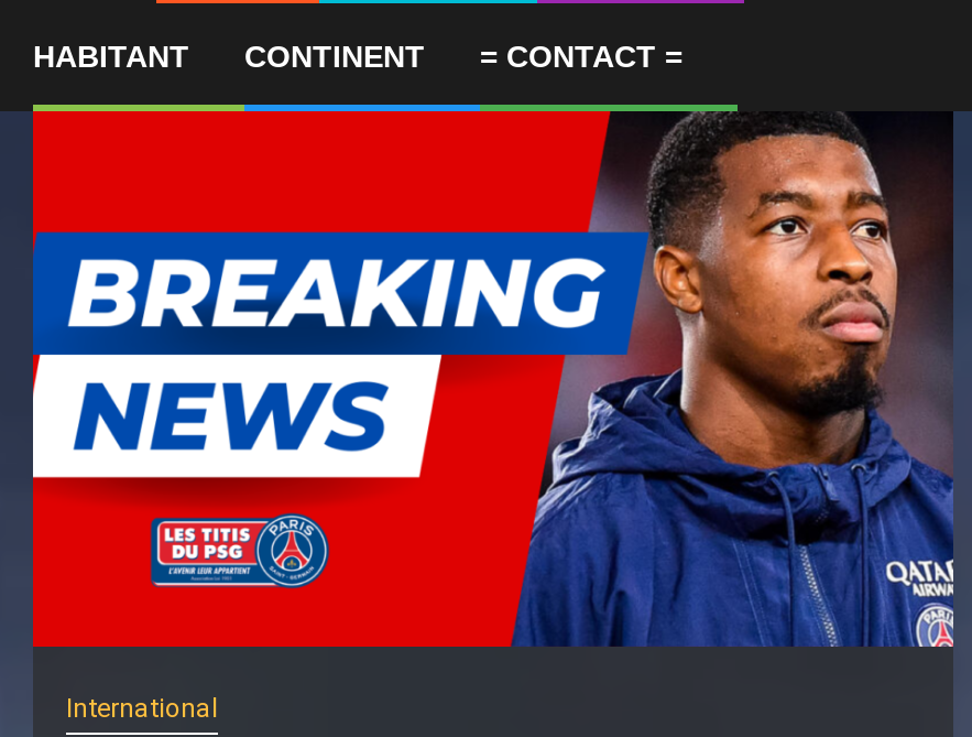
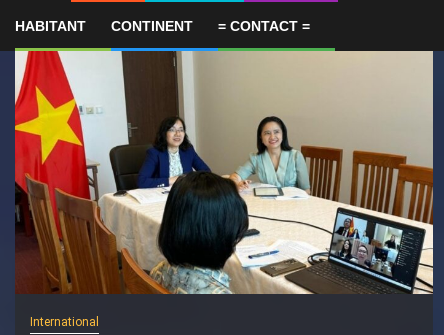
[31,109,955,649] [image] -> [14,50,434,295] [image]

